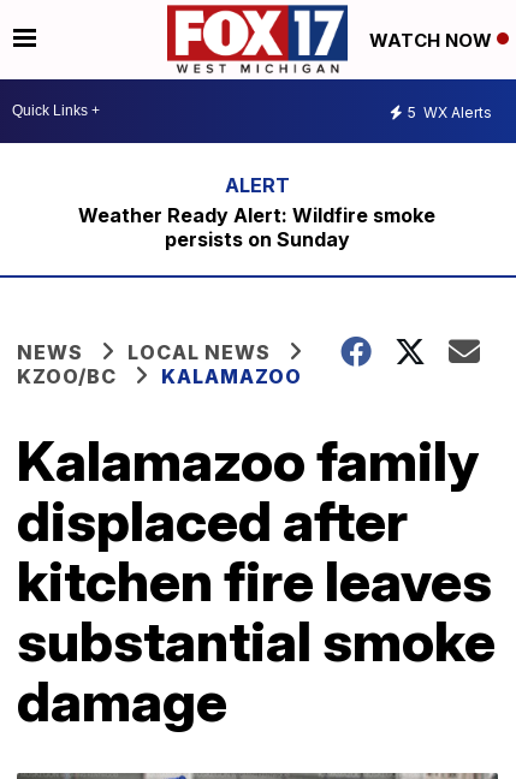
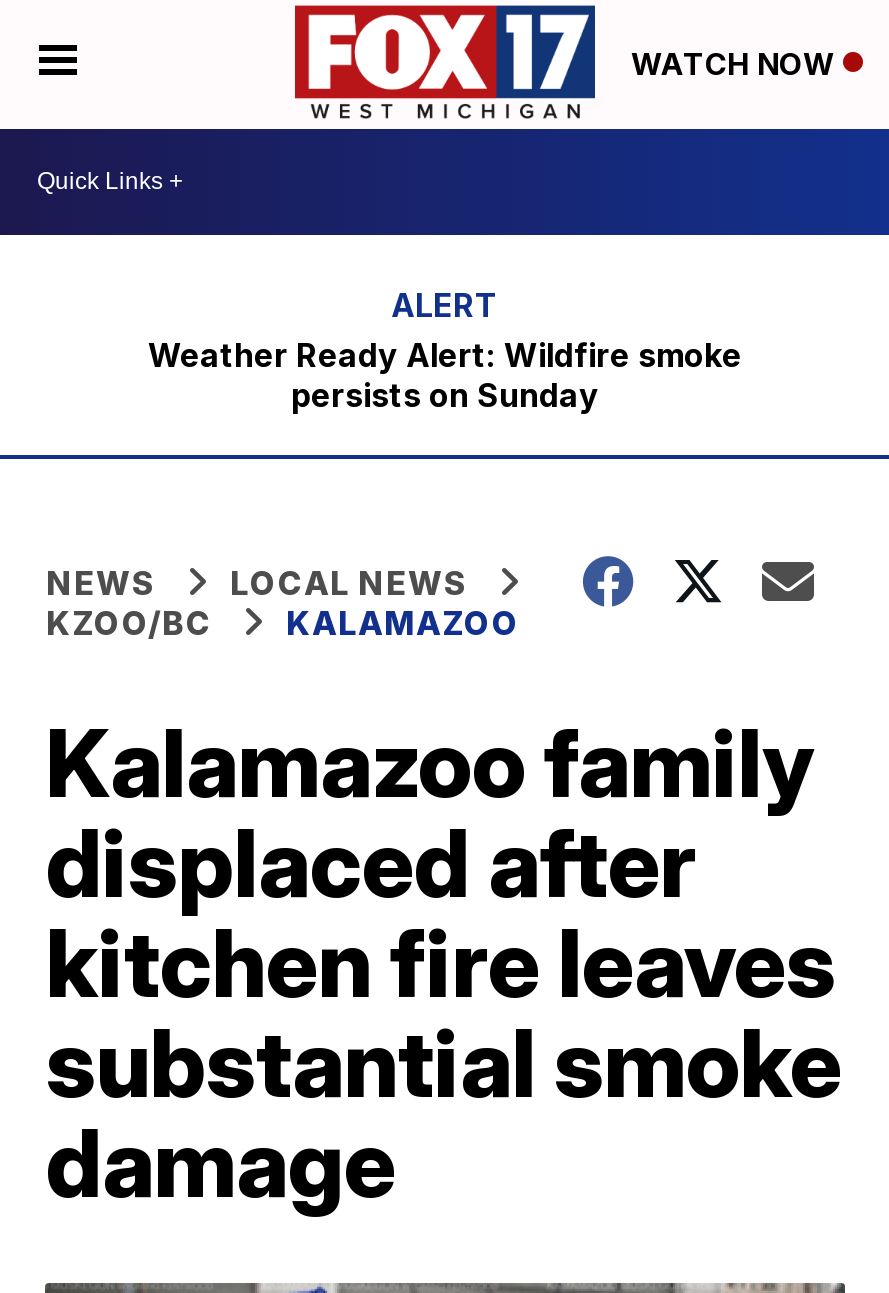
[408,104,492,122] 5 WX Alerts -> none

